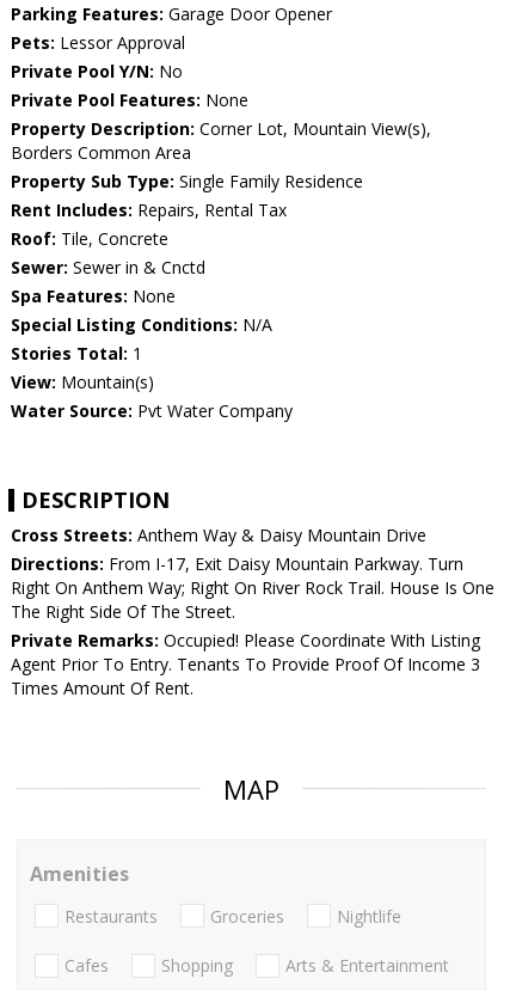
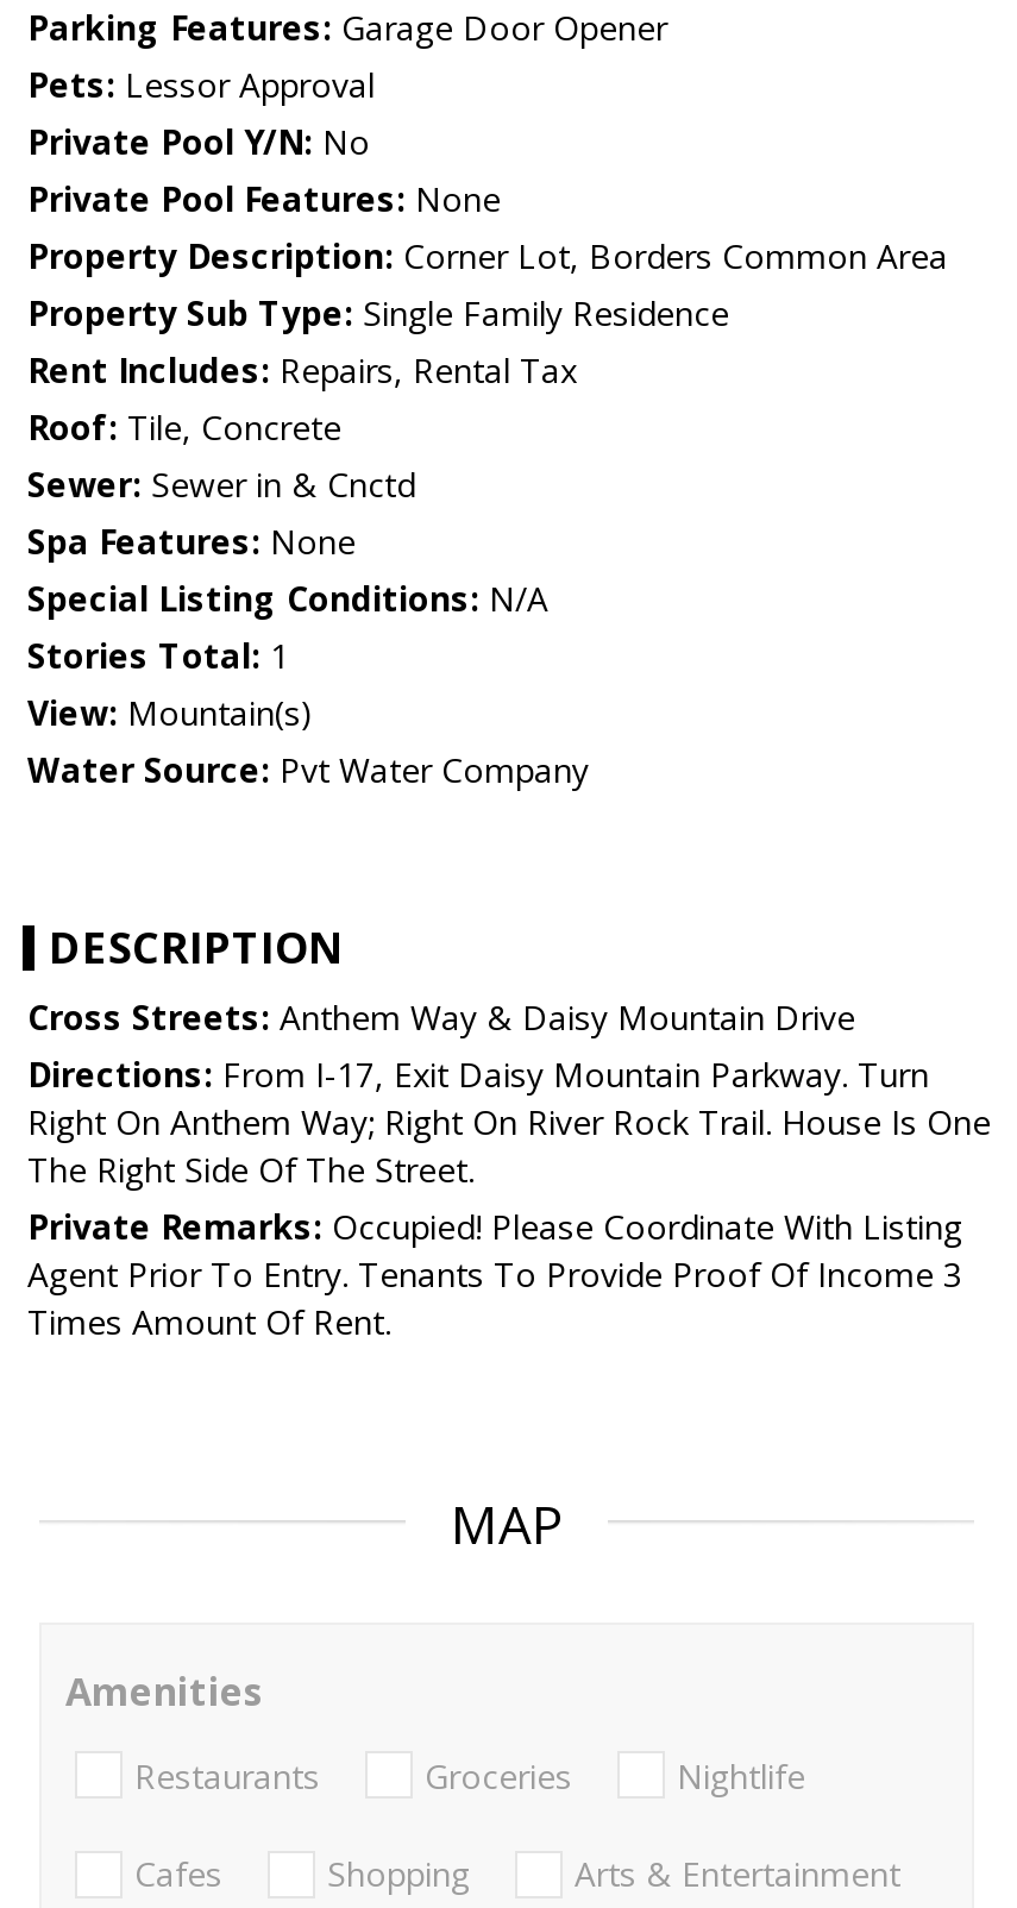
[11,118,431,164] Property Description: Corner Lot, Mountain View(s), | Borders Common Area -> [27,234,948,280] Property Description: Corner Lot, Borders Common Area

